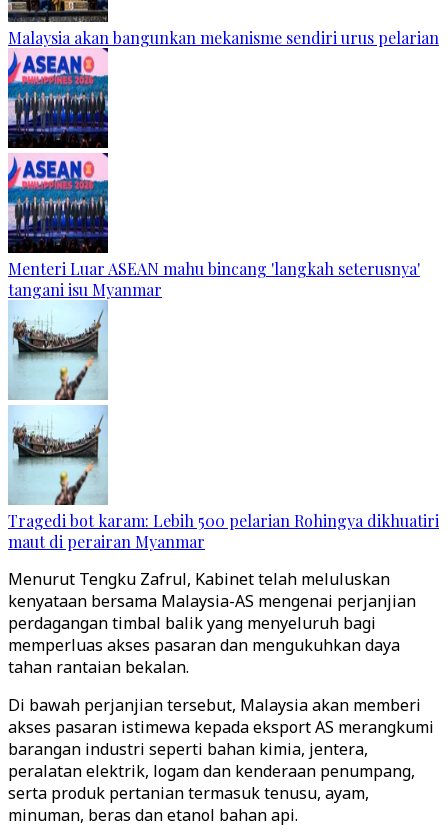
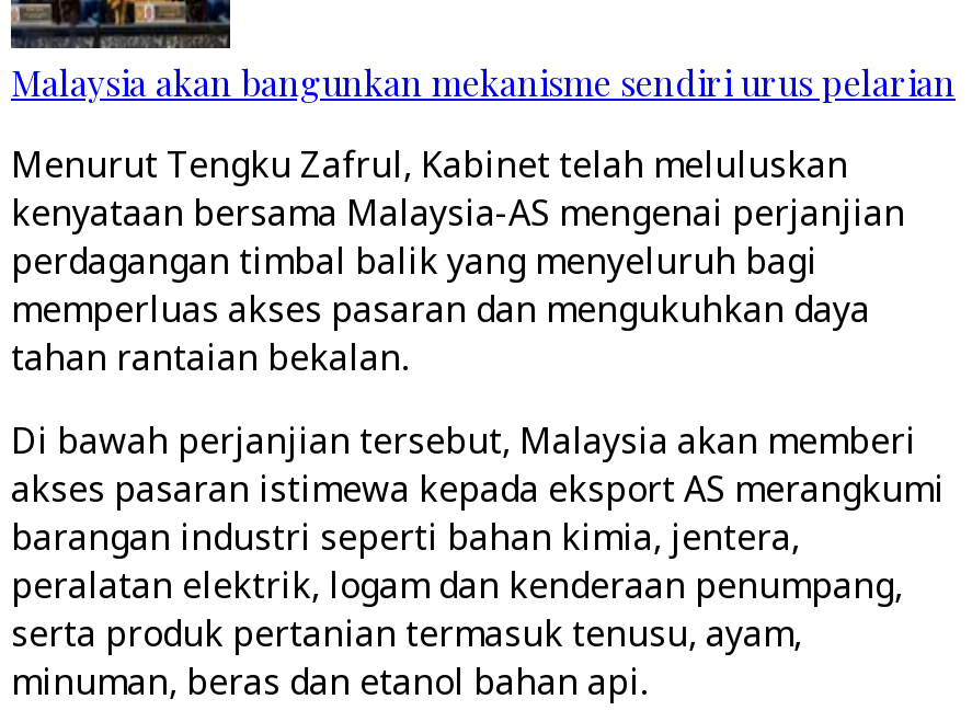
[7,51,420,300] [image] | Menteri Luar ASEAN mahu bincang 'langkah seterusnya' | tangani isu Myanmar -> none
[8,308,439,552] [image] | Tragedi bot karam: Lebih 500 pelarian Rohingya dikhuatiri | maut di perairan Myanmar -> none

